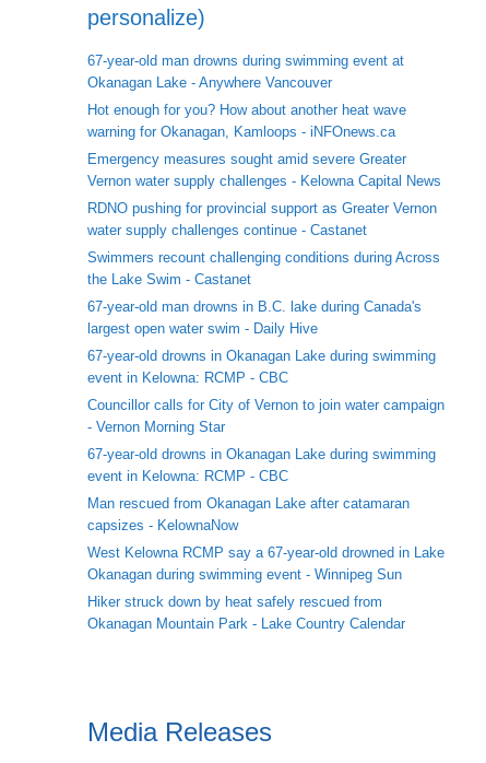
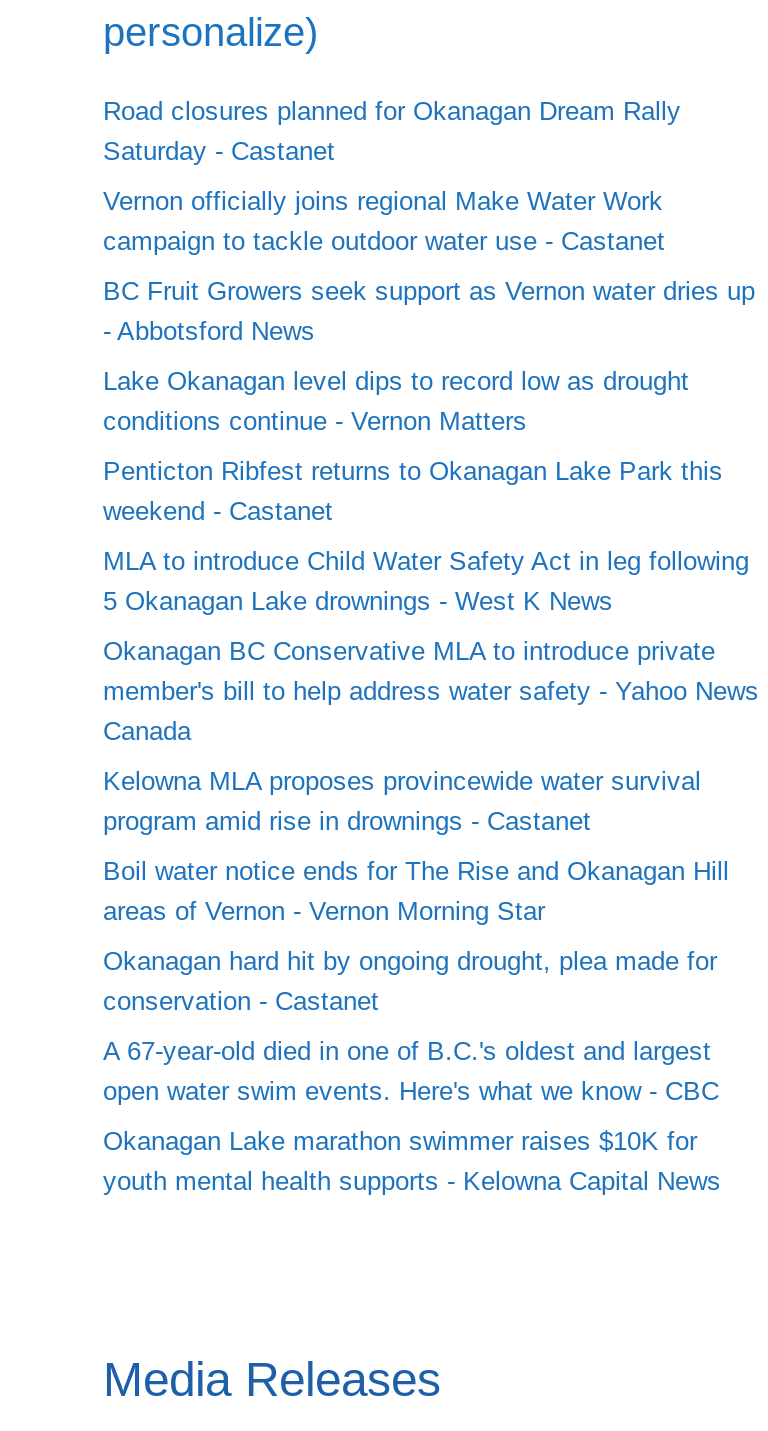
[87,53,404,91] 67-year-old man drowns during swimming event at | Okanagan Lake - Anywhere Vancouver -> [103,97,681,167] Road closures planned for Okanagan Dream Rally | Saturday - Castanet
[87,102,406,140] Hot enough for you? How about another heat wave | warning for Okanagan, Kamloops - iNFOnews.ca -> [103,187,665,257] Vernon officially joins regional Make Water Work | campaign to tackle outdoor water use - Castanet
[87,151,441,189] Emergency measures sought amid severe Greater | Vernon water supply challenges - Kelowna Capital News -> [103,277,755,347] BC Fruit Growers seek support as Vernon water dries up | - Abbotsford News
[87,200,437,239] RDNO pushing for provincial support as Greater Vernon | water supply challenges continue - Castanet -> [103,367,689,437] Lake Okanagan level dips to record low as drought | conditions continue - Vernon Matters
[87,250,440,288] Swimmers recount challenging conditions during Across | the Lake Swim - Castanet -> [103,457,723,527] Penticton Ribfest returns to Okanagan Lake Park this | weekend - Castanet
[87,299,422,337] 67-year-old man drowns in B.C. lake during Canada's | largest open water swim - Daily Hive -> [103,547,749,617] MLA to introduce Child Water Safety Act in leg following | 5 Okanagan Lake drownings - West K News
[87,348,436,386] 67-year-old drowns in Okanagan Lake during swimming | event in Kelowna: RCMP - CBC -> [103,637,759,747] Okanagan BC Conservative MLA to introduce private | member's bill to help address water safety - Yahoo News | Canada
[87,397,444,435] Councillor calls for City of Vernon to join water campaign | - Vernon Morning Star -> [103,767,701,837] Kelowna MLA proposes provincewide water survival | program amid rise in drownings - Castanet
[87,446,436,485] 67-year-old drowns in Okanagan Lake during swimming | event in Kelowna: RCMP - CBC -> [103,857,729,927] Boil water notice ends for The Rise and Okanagan Hill | areas of Vernon - Vernon Morning Star
[87,496,410,534] Man rescued from Okanagan Lake after catamaran | capsizes - KelownaNow -> [103,947,717,1017] Okanagan hard hit by ongoing drought, plea made for | conservation - Castanet
[87,545,444,583] West Kelowna RCMP say a 67-year-old drowned in Lake | Okanagan during swimming event - Winnipeg Sun -> [103,1037,719,1107] A 67-year-old died in one of B.C.'s oldest and largest | open water swim events. Here's what we know - CBC
[87,594,405,632] Hiker struck down by heat safely rescued from | Okanagan Mountain Park - Lake Country Calendar -> [103,1127,721,1197] Okanagan Lake marathon swimmer raises $10K for | youth mental health supports - Kelowna Capital News

